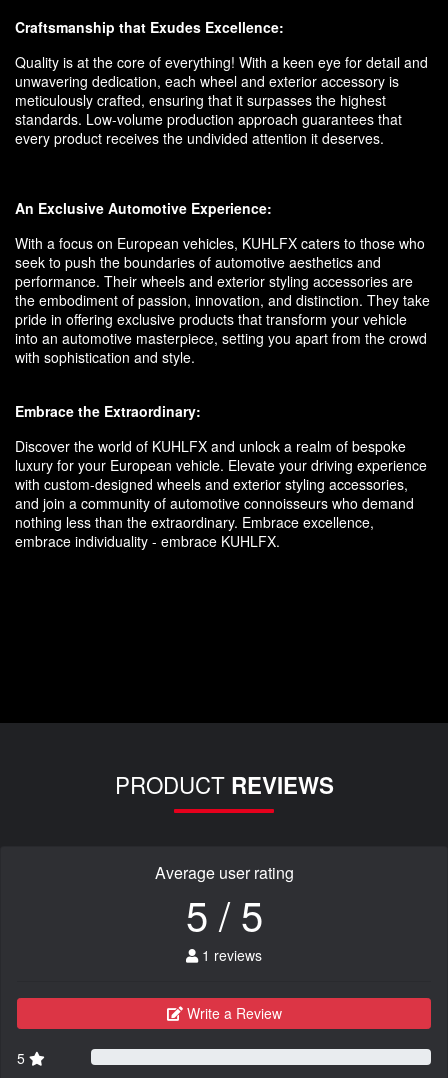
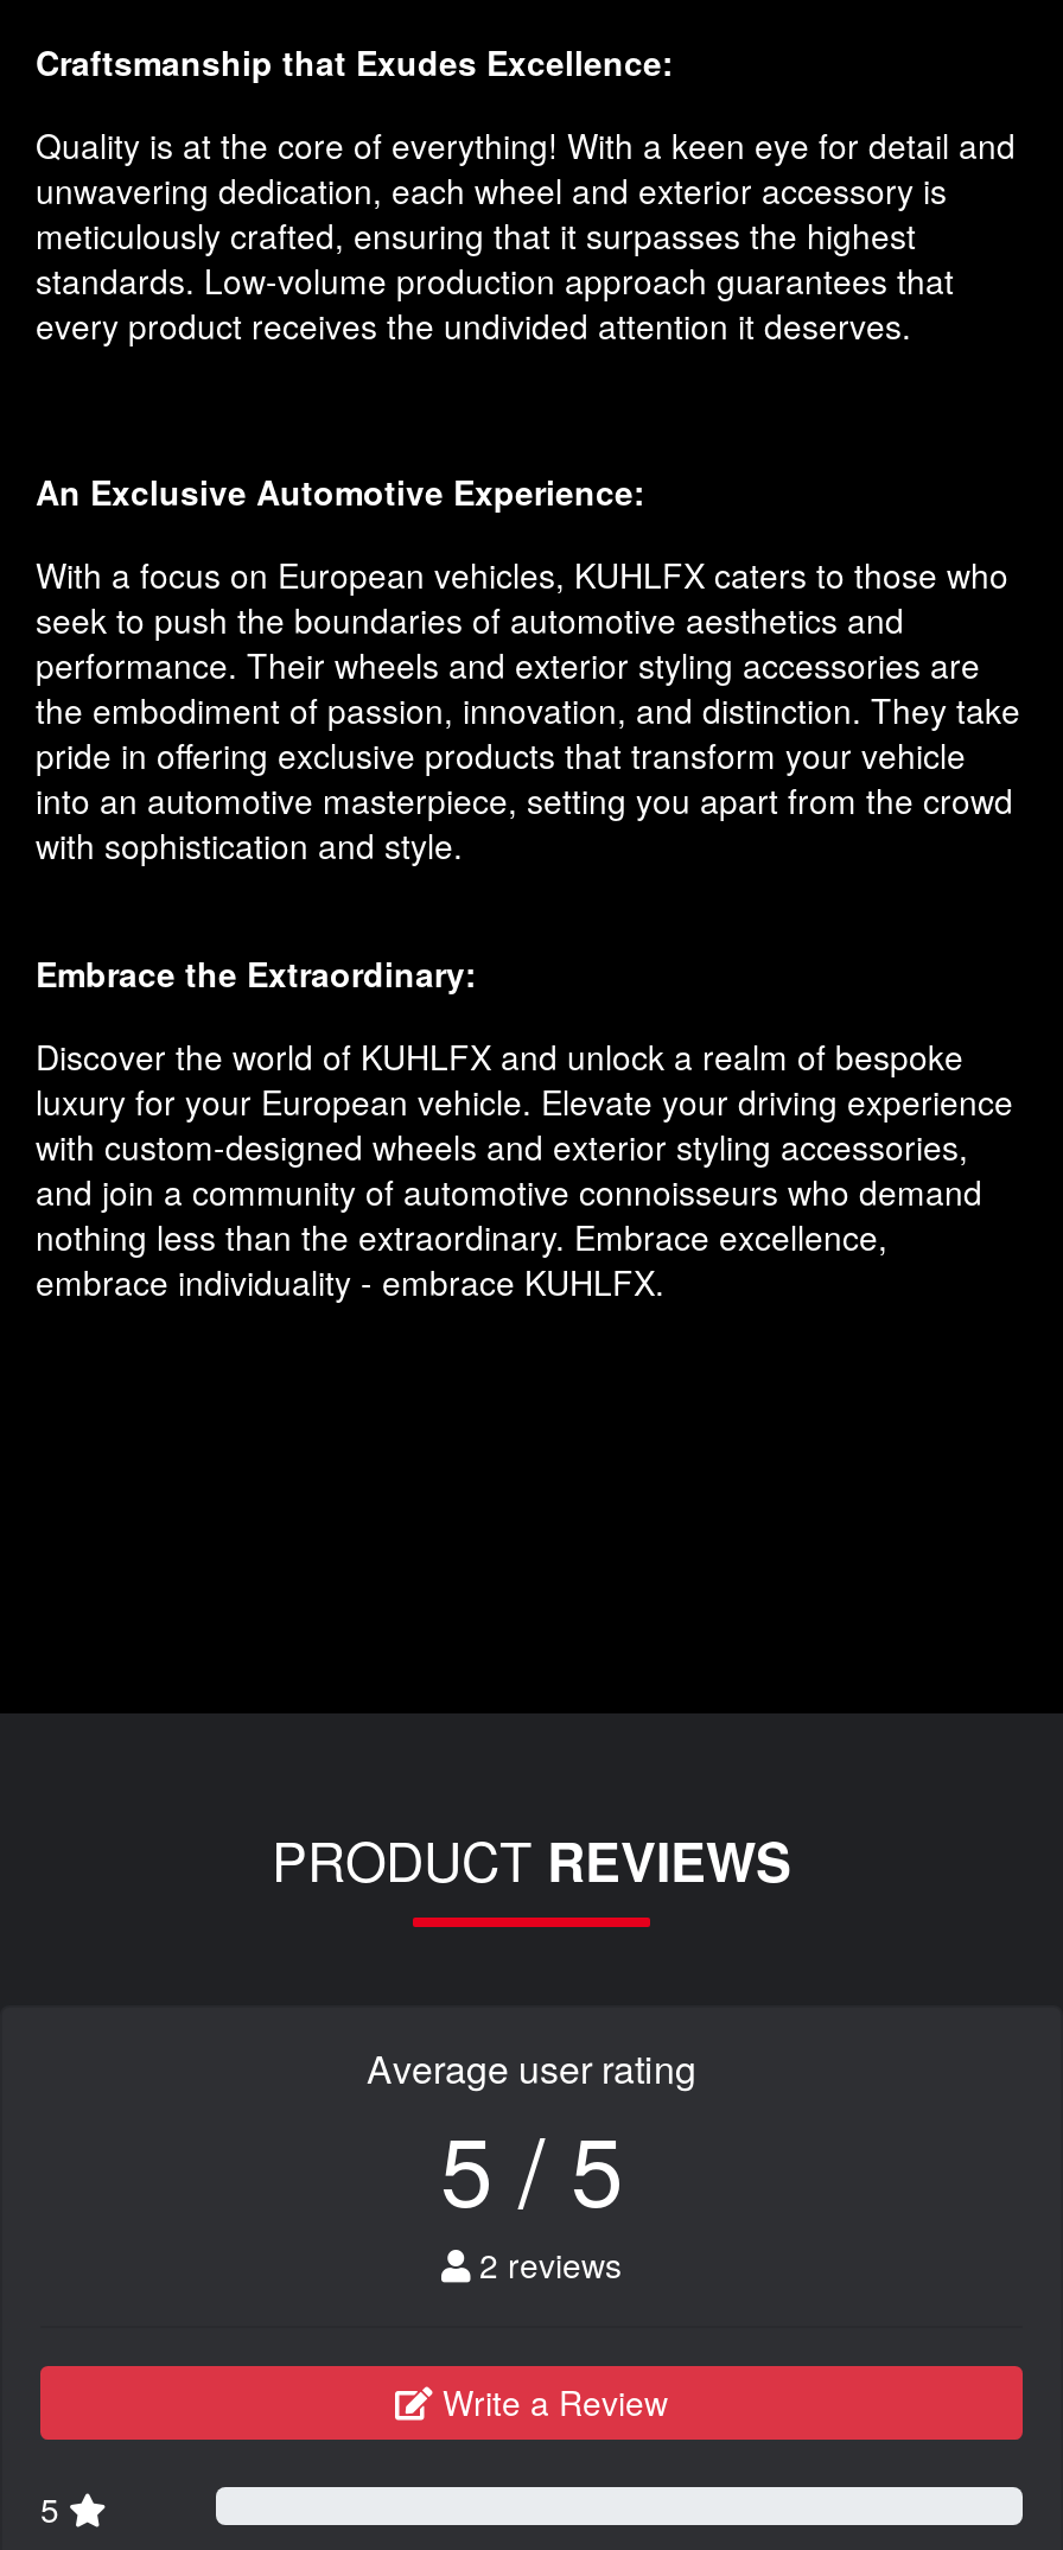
[198,945,262,965] 1 reviews -> [470,2241,622,2288] 2 reviews

